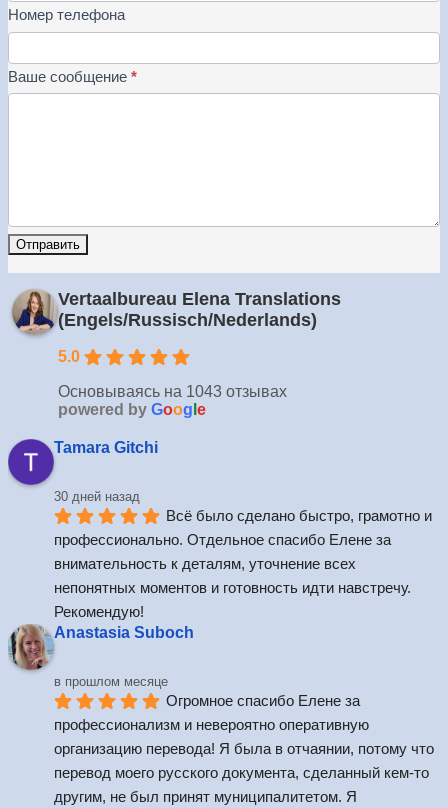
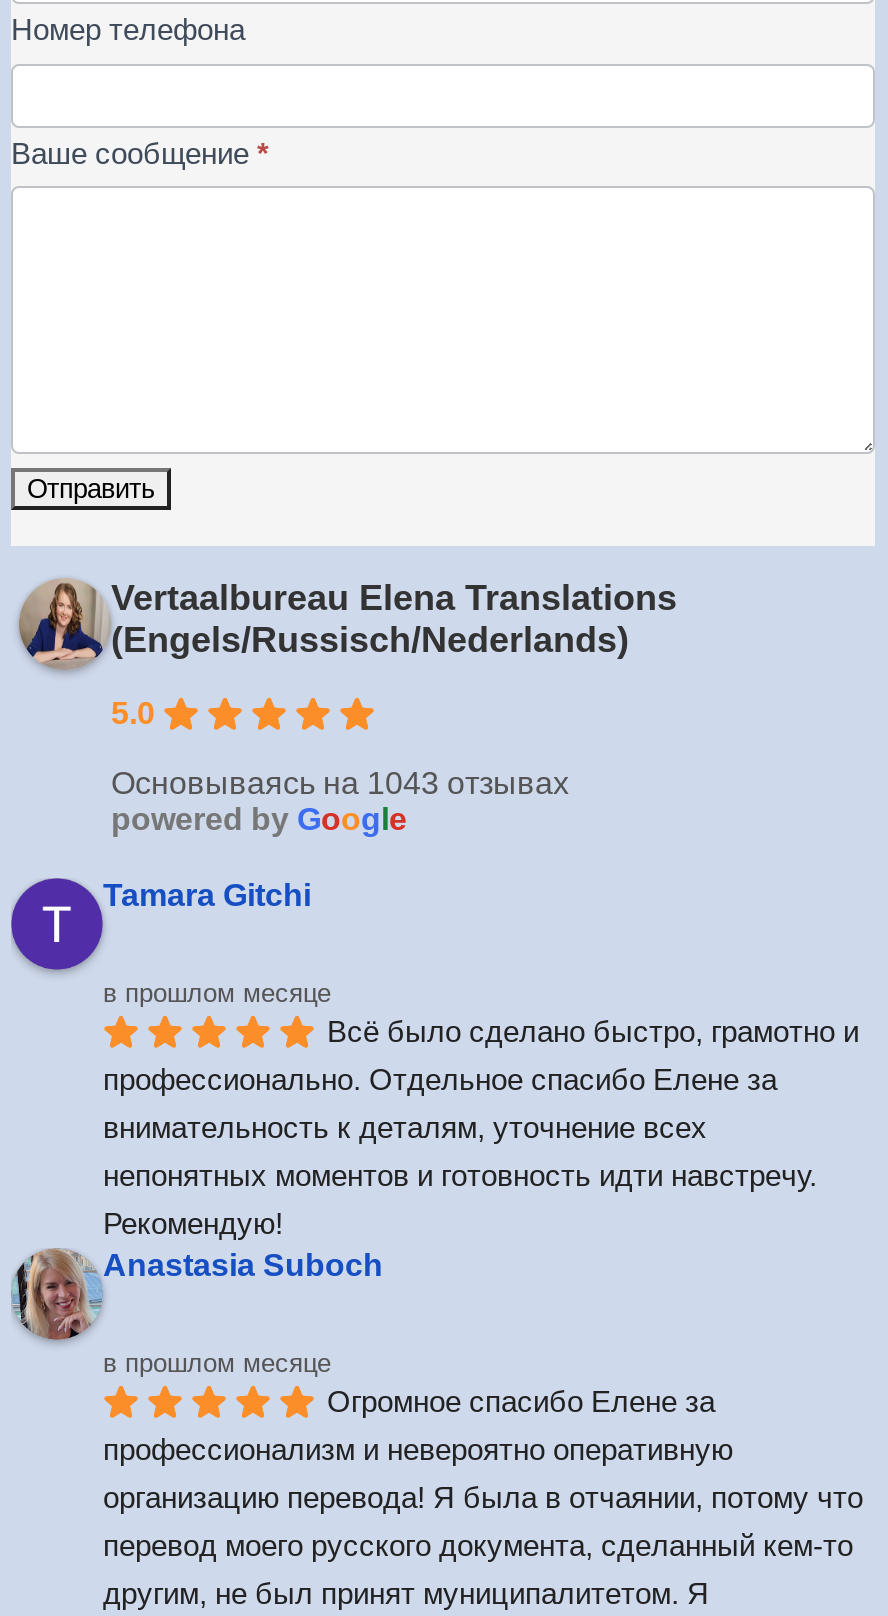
[54,489,140,504] 30 дней назад -> [103,977,331,1007] в прошлом месяце

